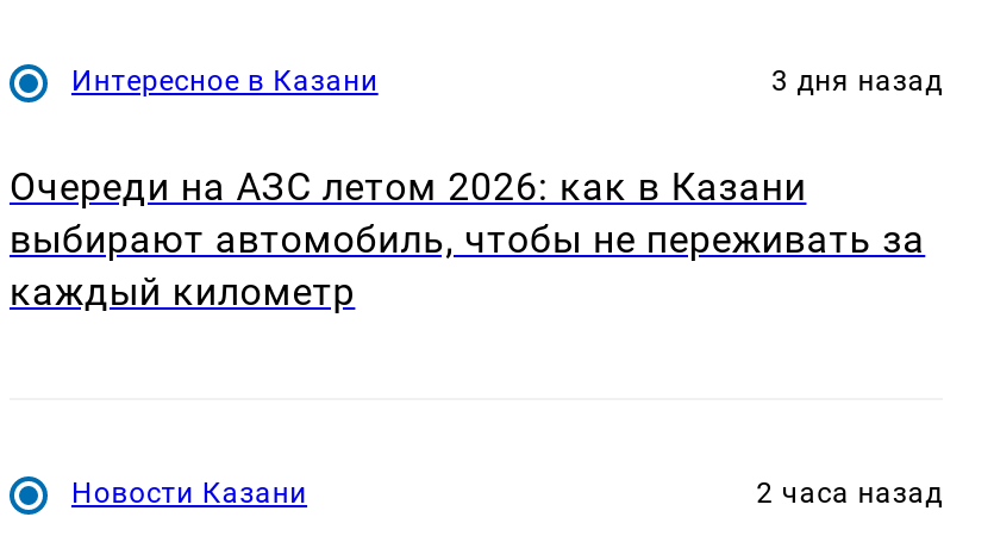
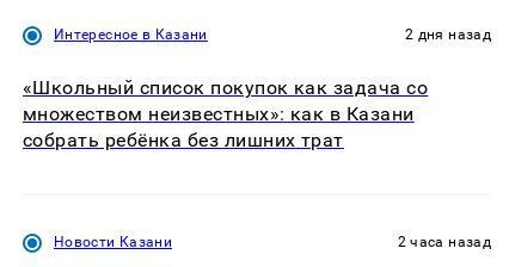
[771,63,943,97] 3 дня назад -> [405,26,491,43] 2 дня назад
[10,164,925,314] Очереди на АЗС летом 2026: как в Казани | выбирают автомобиль, чтобы не переживать за | каждый километр -> [23,77,428,152] «Школьный список покупок как задача со | множеством неизвестных»: как в Казани | собрать ребёнка без лишних трат

